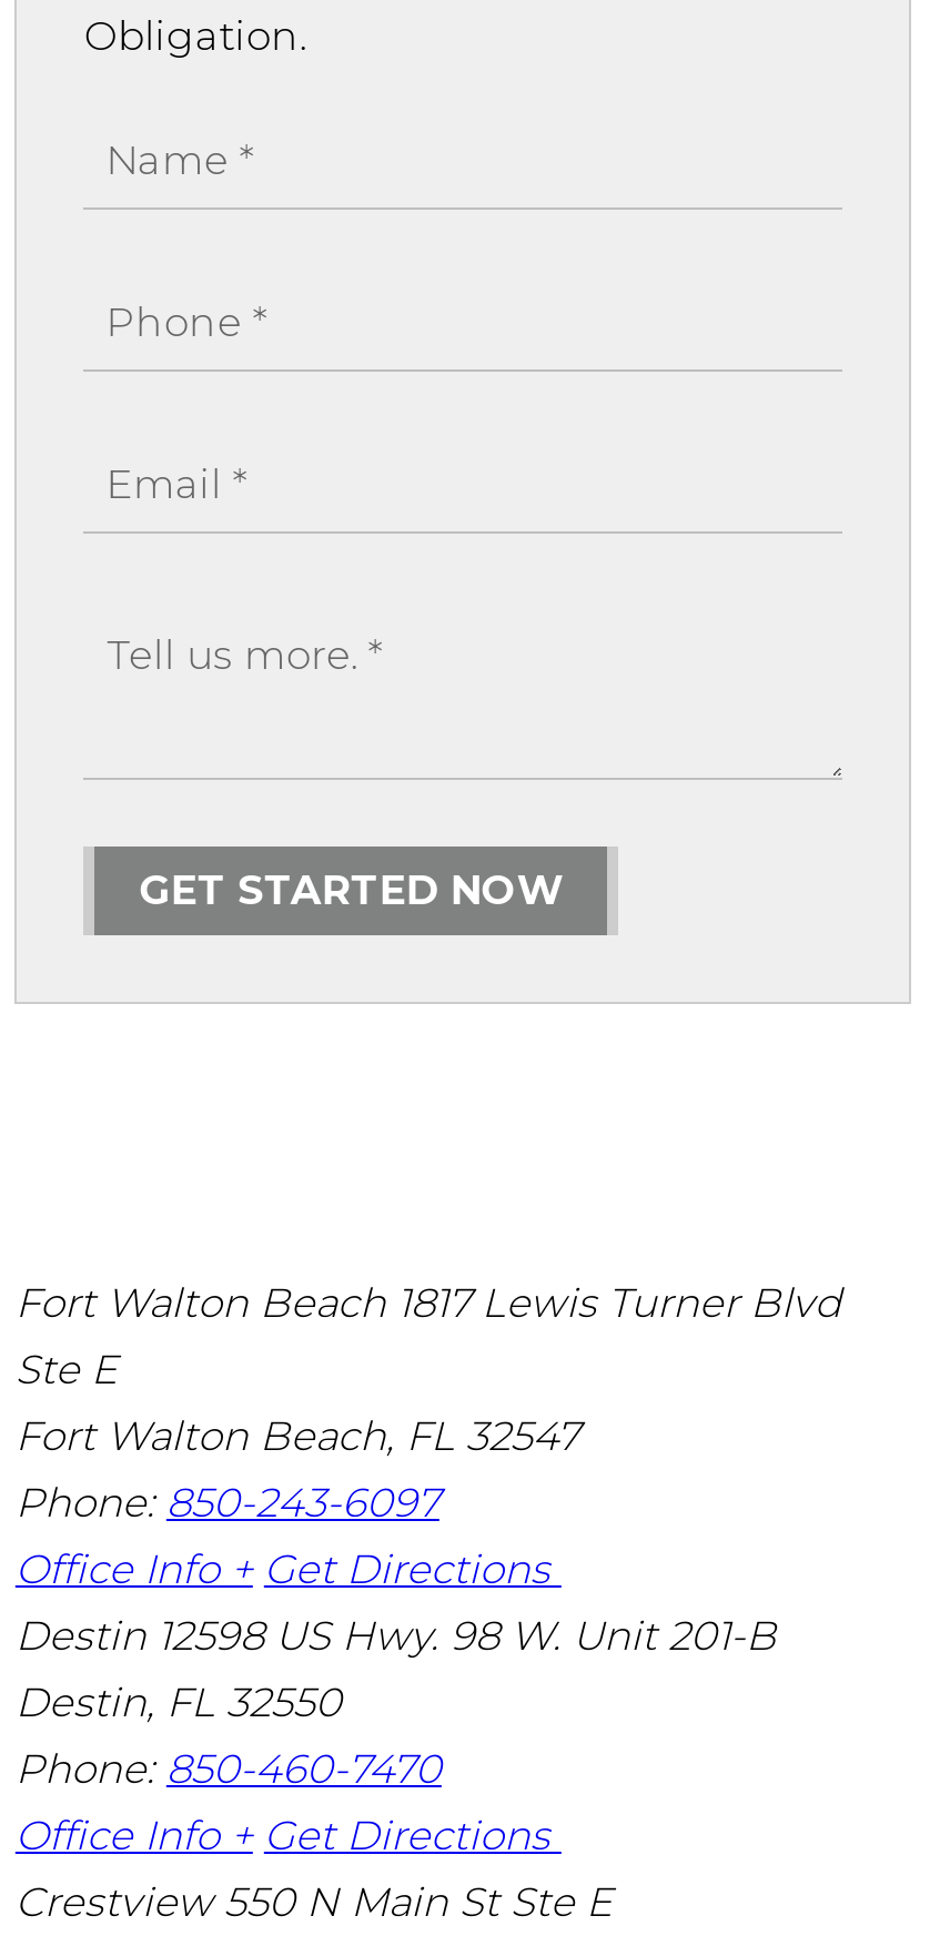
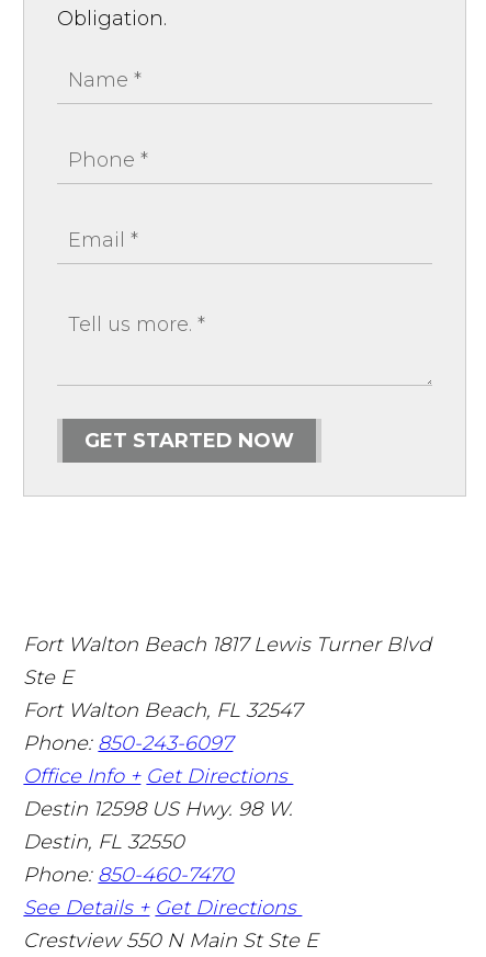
[15,1611,777,1660] Destin 12598 US Hwy. 98 W. Unit 201-B -> [23,797,293,821] Destin 12598 US Hwy. 98 W.
[15,1811,561,1860] Office Info + Get Directions -> [23,895,302,919] See Details + Get Directions

